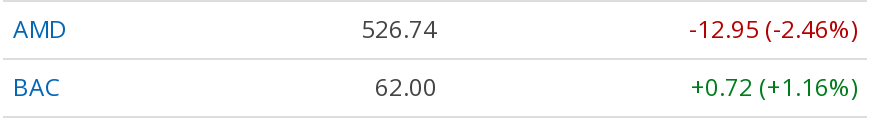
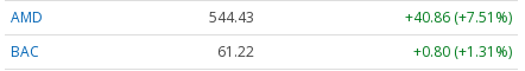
[361,11,437,45] 526.74 -> [209,7,254,27] 544.43
[689,11,857,45] -12.95 (-2.46%) -> [405,7,512,27] +40.86 (+7.51%)
[375,69,437,103] 62.00 -> [217,41,254,61] 61.22
[691,69,857,103] +0.72 (+1.16%) -> [413,41,512,61] +0.80 (+1.31%)

